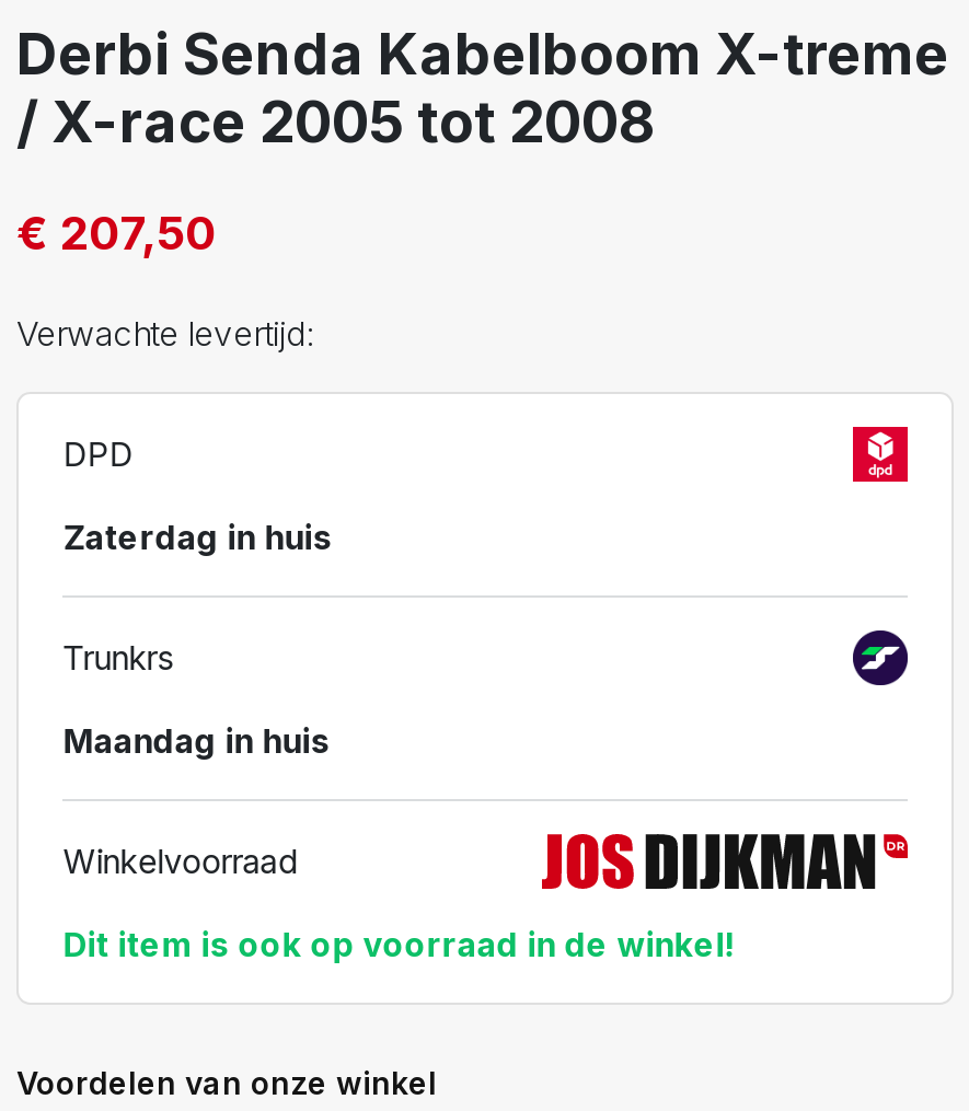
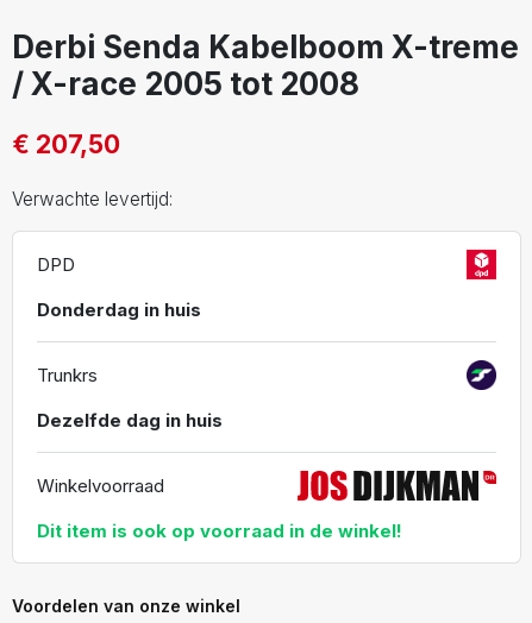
[63,517,332,559] Zaterdag in huis -> [37,299,201,321] Donderdag in huis
[63,721,330,762] Maandag in huis -> [37,409,223,432] Dezelfde dag in huis

